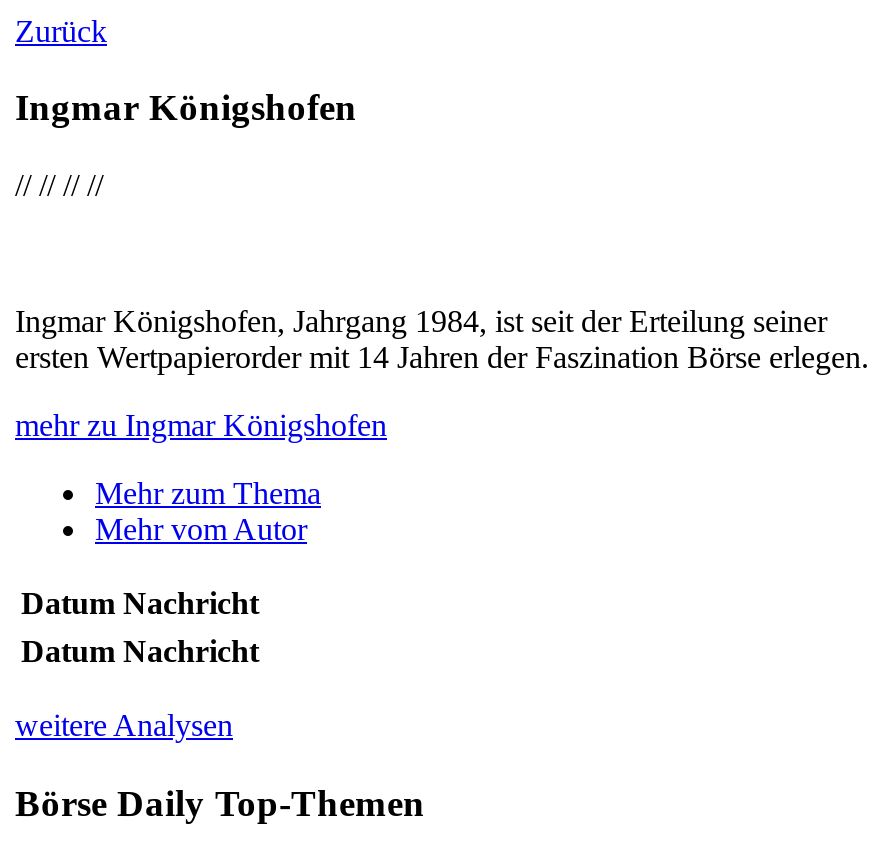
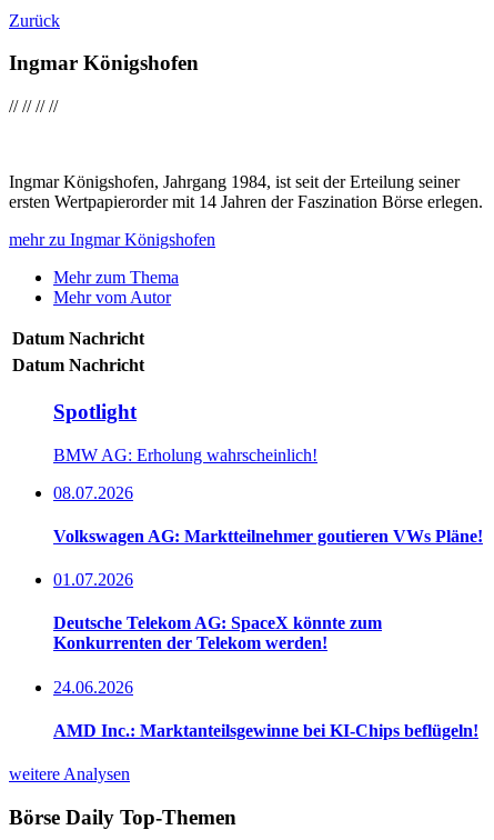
none -> [53,400,483,740] Spotlight | BMW AG: Erholung wahrscheinlich! | 08.07.2026 | Volkswagen AG: Marktteilnehmer goutieren VWs Pläne! | 01.07.2026 | Deutsche Telekom AG: SpaceX könnte zum | Konkurrenten der Telekom werden! | 24.06.2026 | AMD Inc.: Marktanteilsgewinne bei KI-Chips beflügeln!

